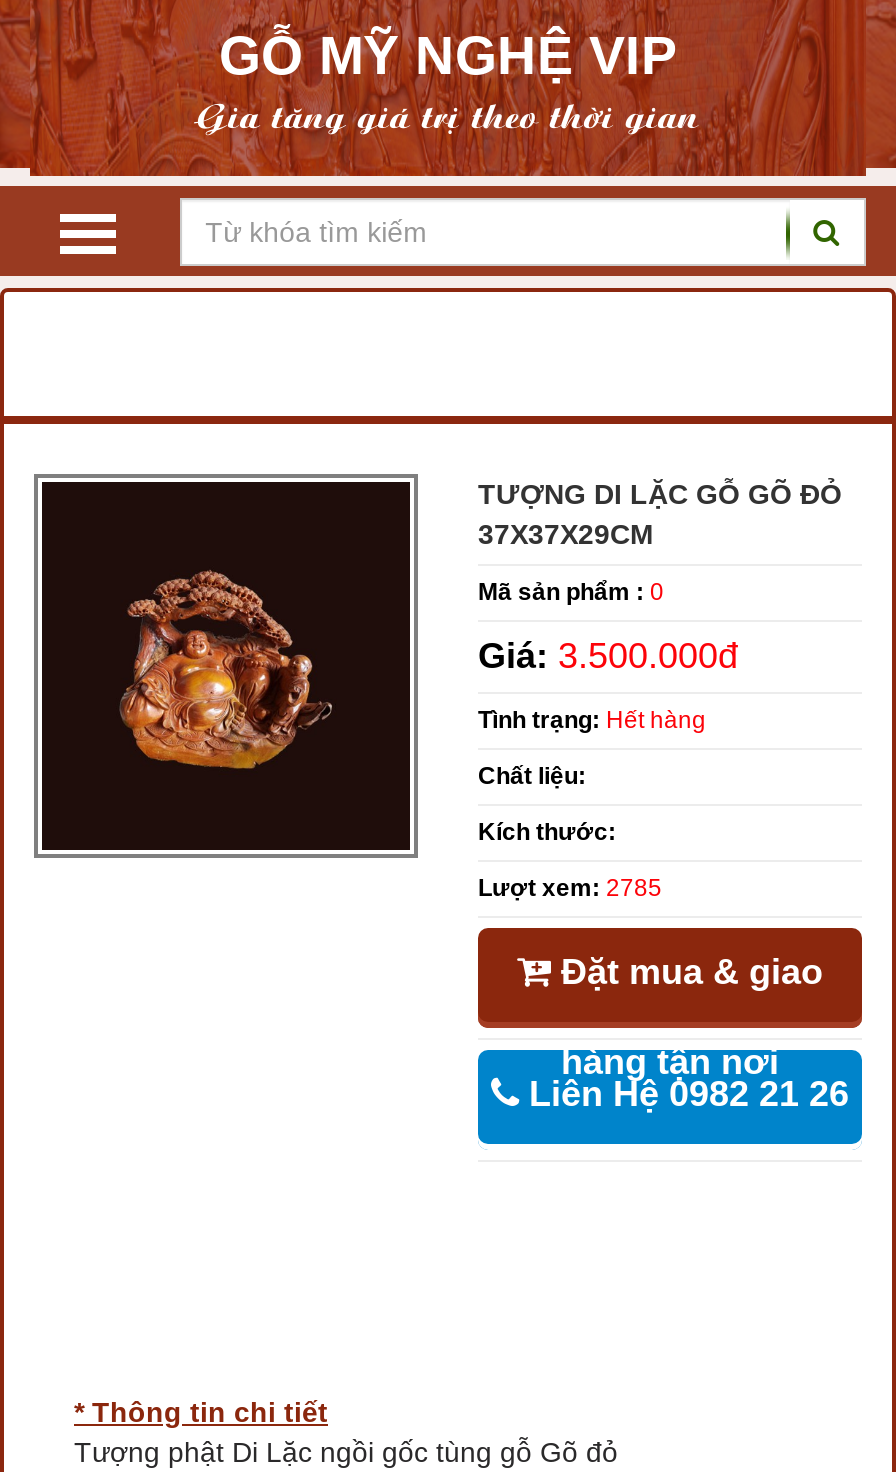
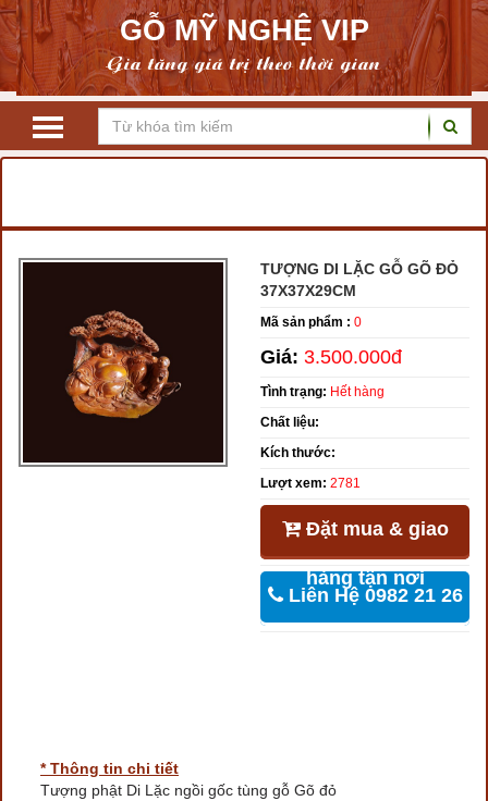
[478,874,662,902] Lượt xem: 2785 -> [260,476,361,491] Lượt xem: 2781

